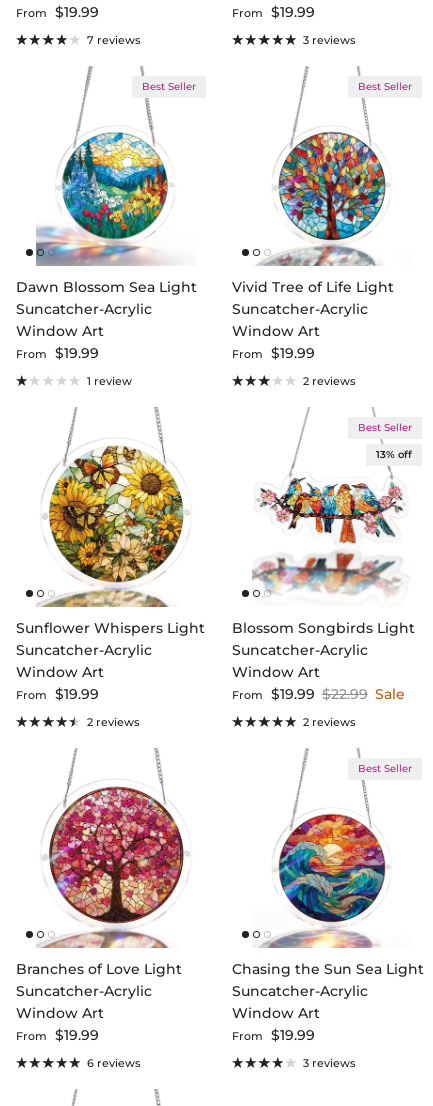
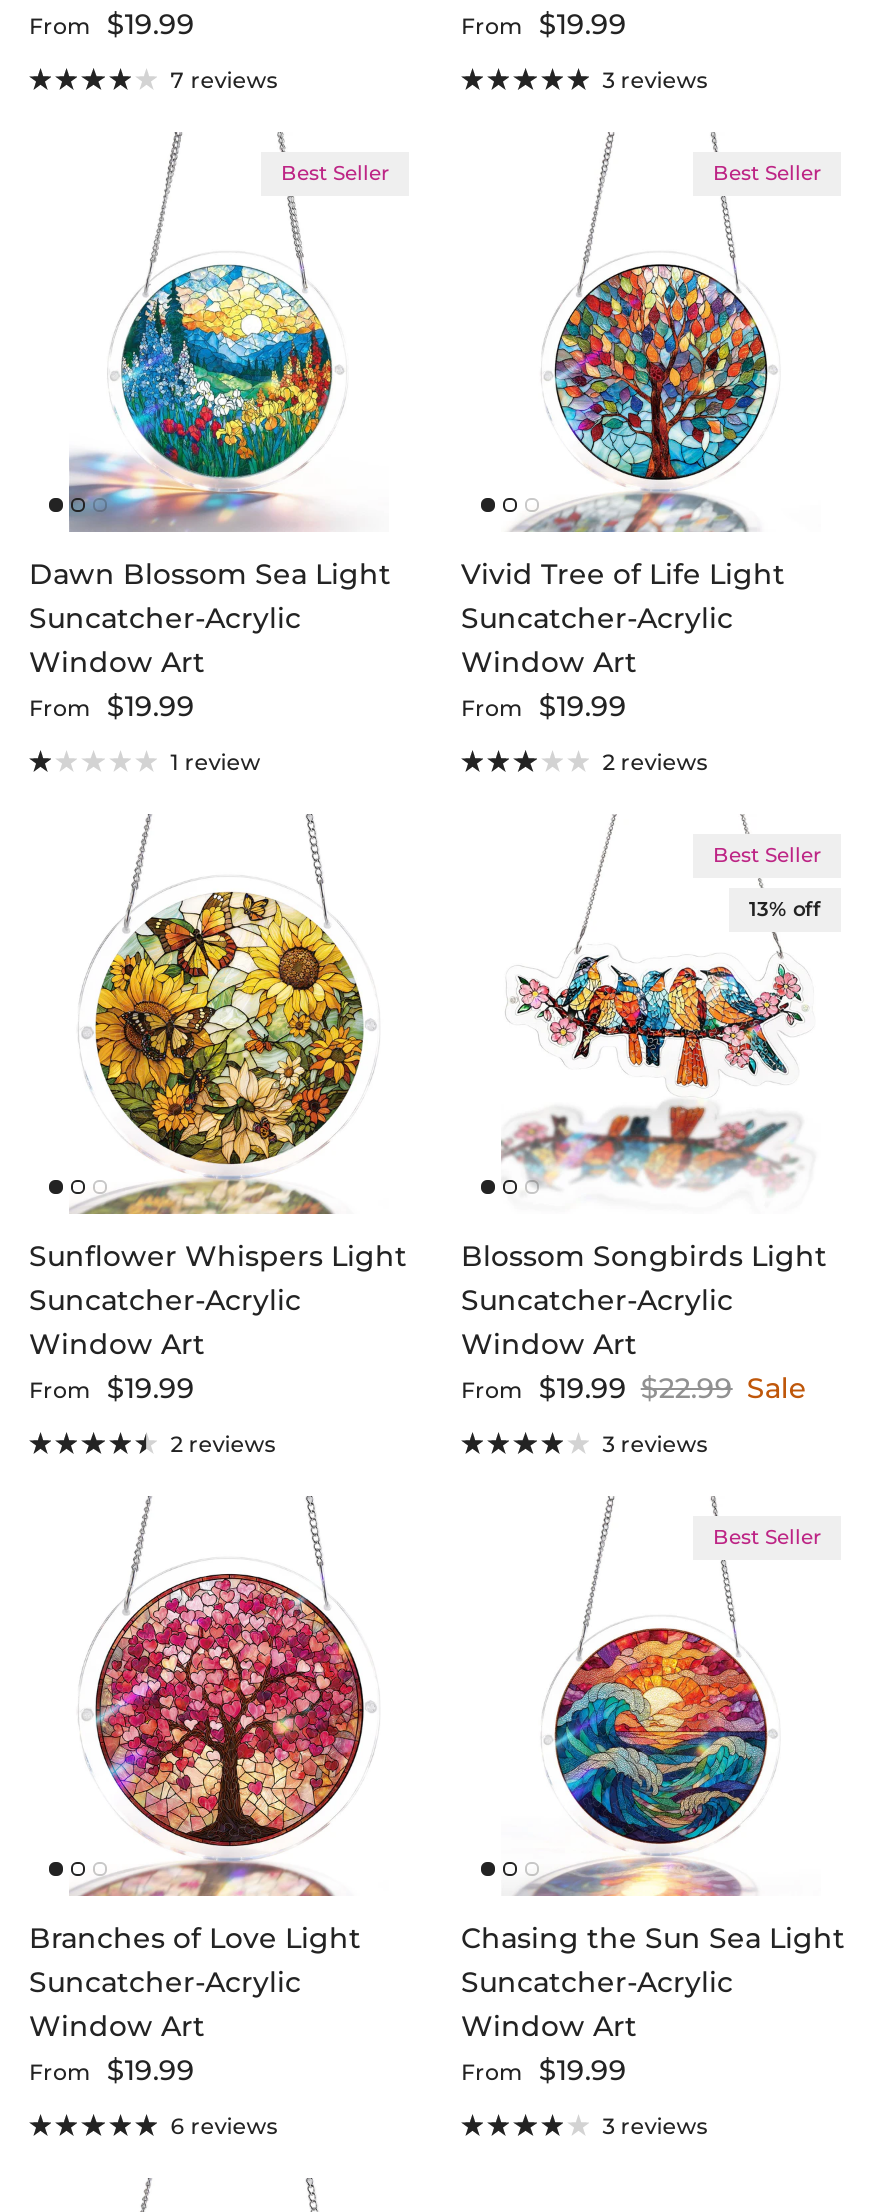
[303,715,356,729] 2 reviews -> [602,1431,708,1459] 3 reviews

